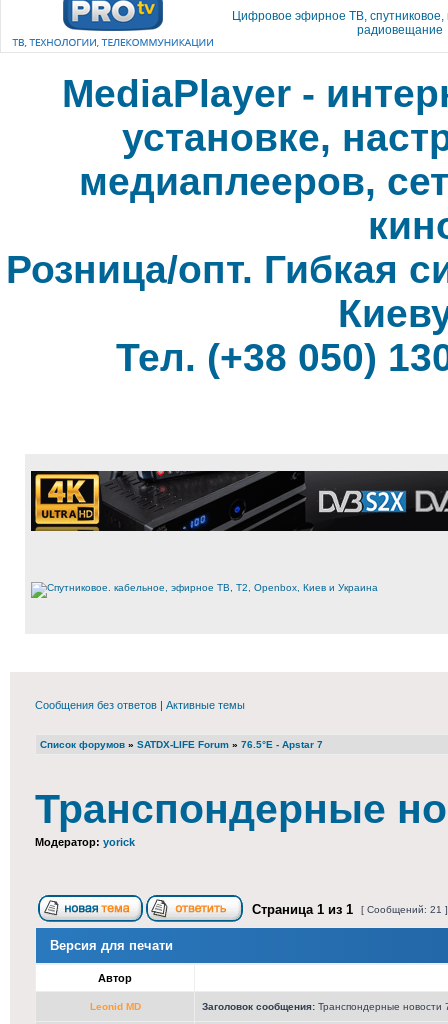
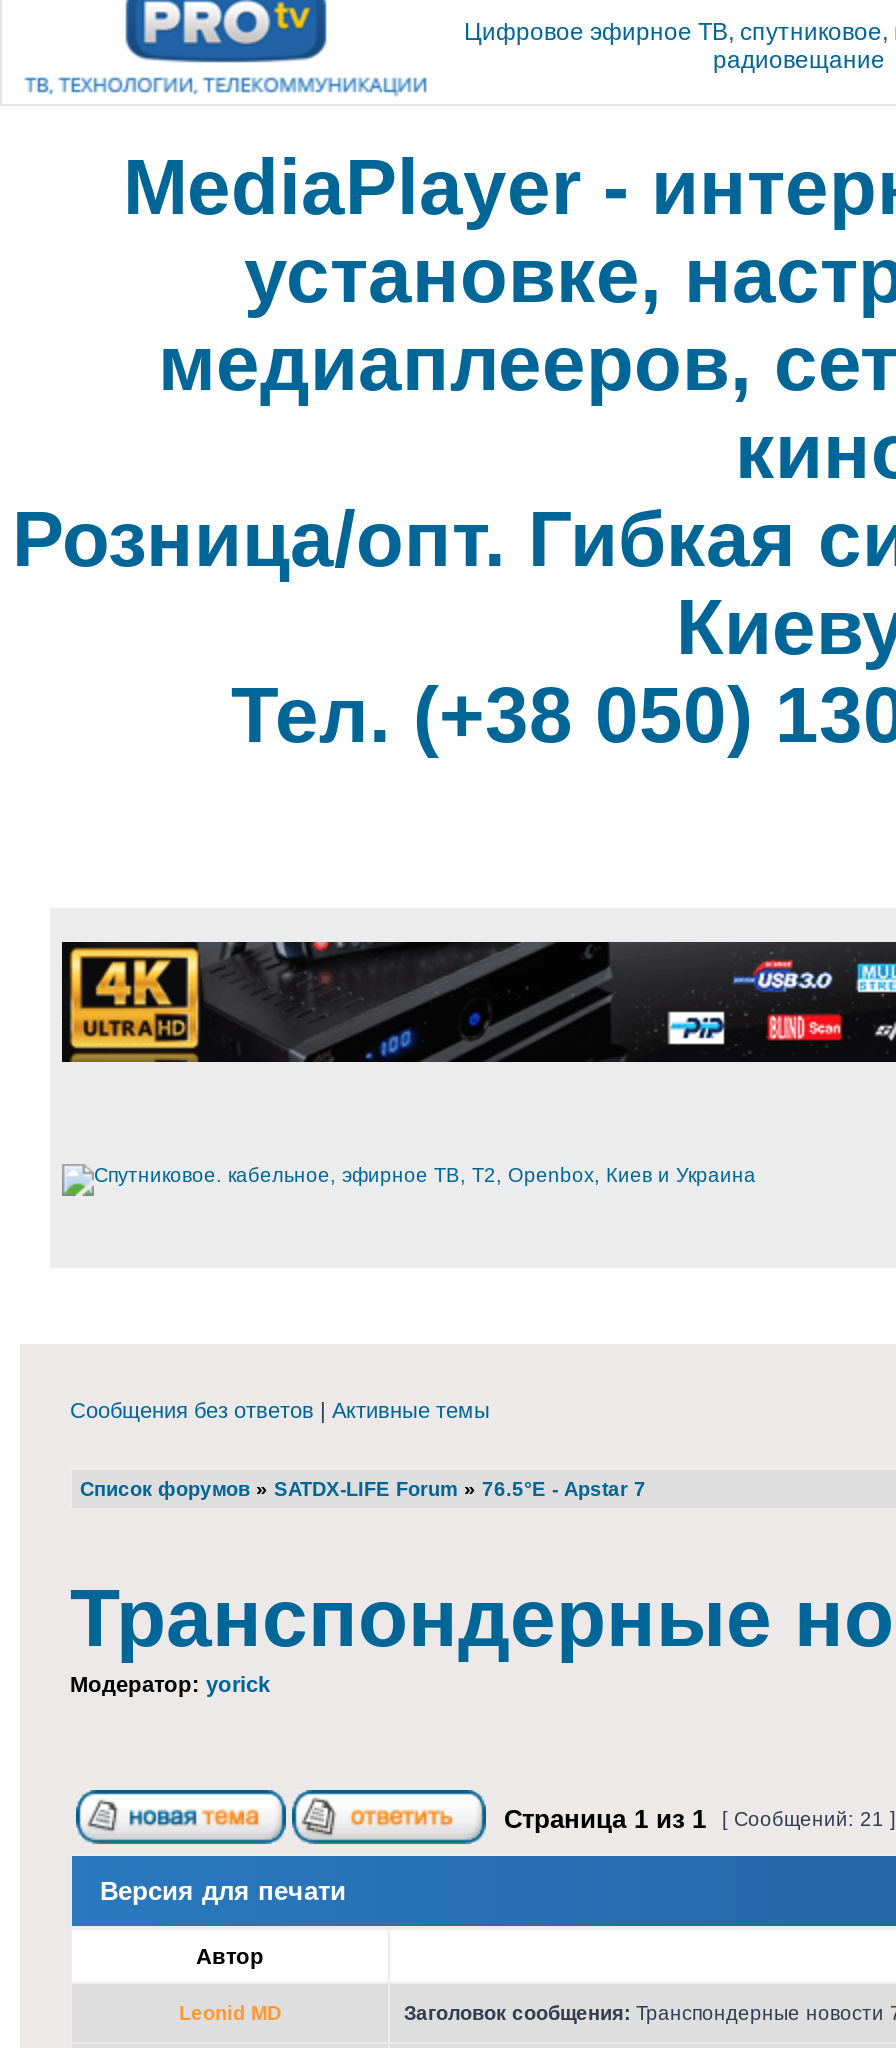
[318,480,445,522] [image] -> [638,958,890,1046] [image]

